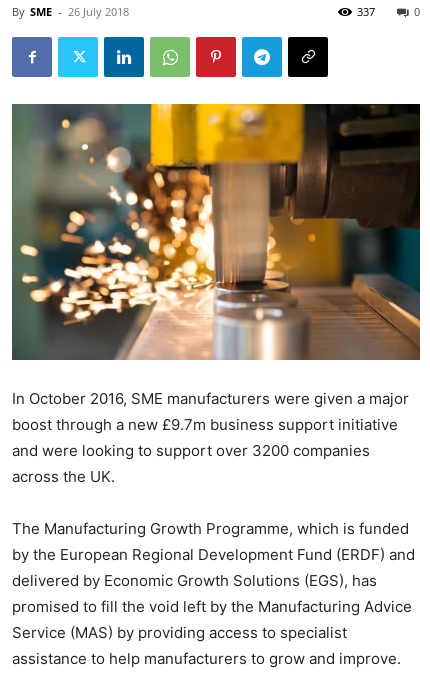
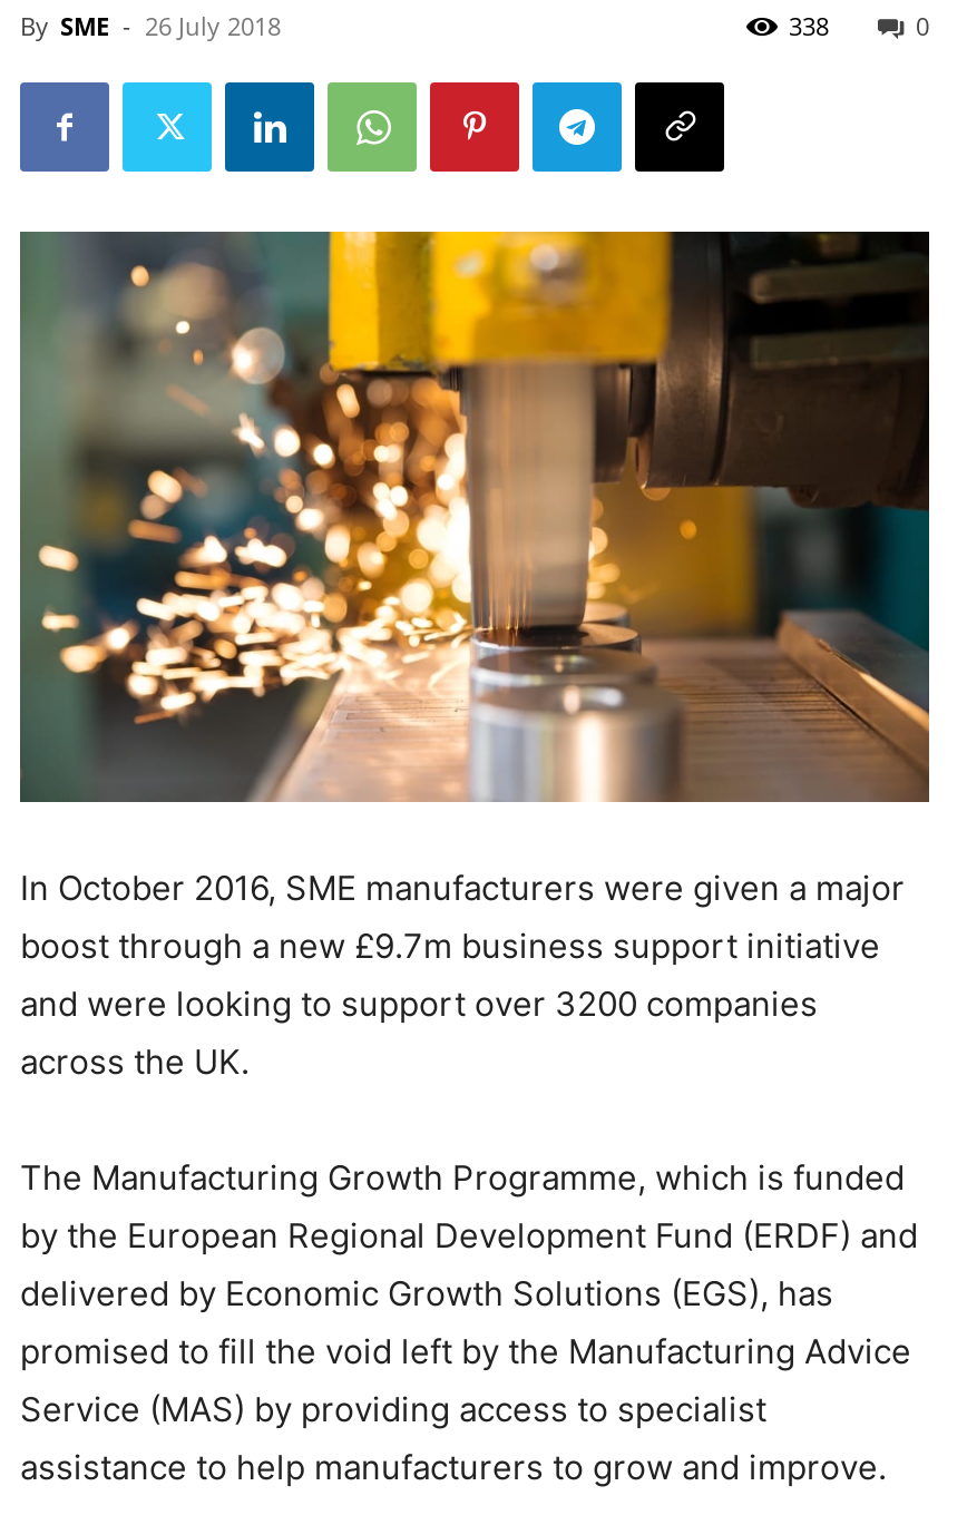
[357,4,375,19] 337 -> [789,9,829,42] 338

